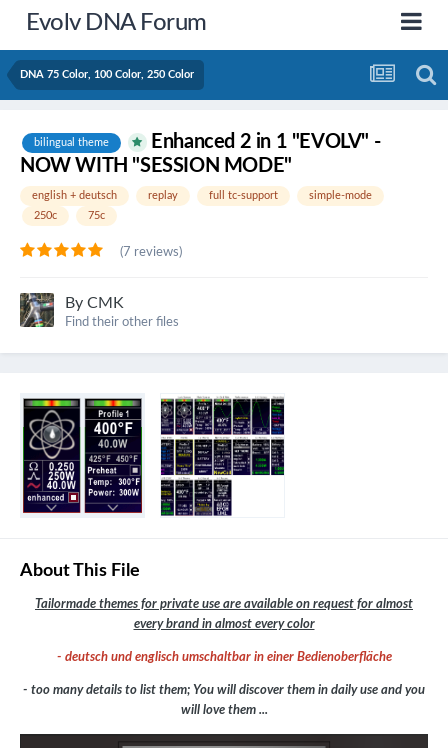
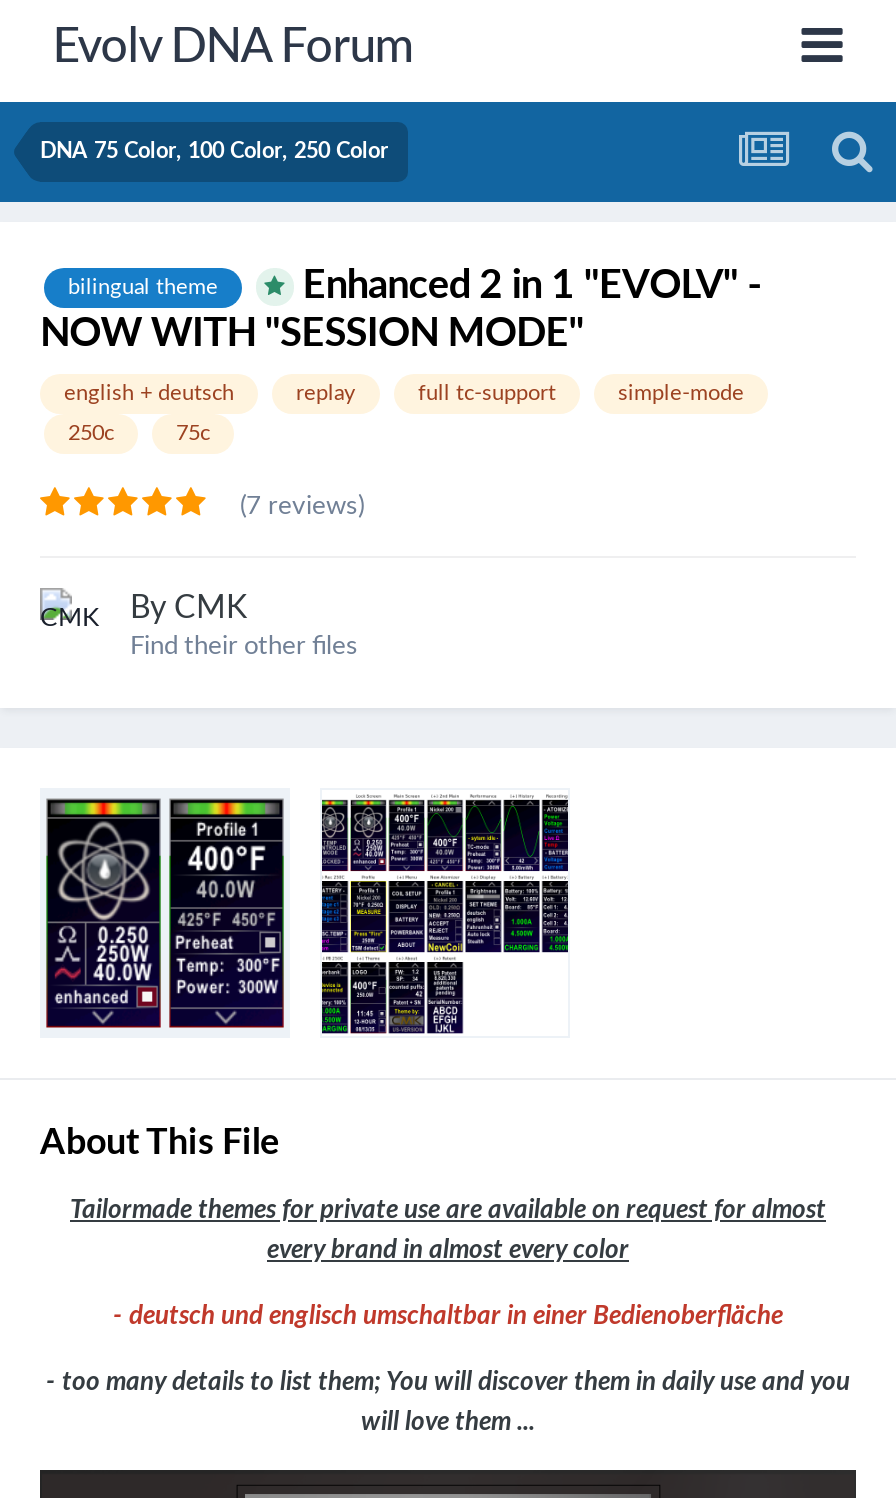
[19,292,55,328] [image] -> [40,588,108,656] [image]

